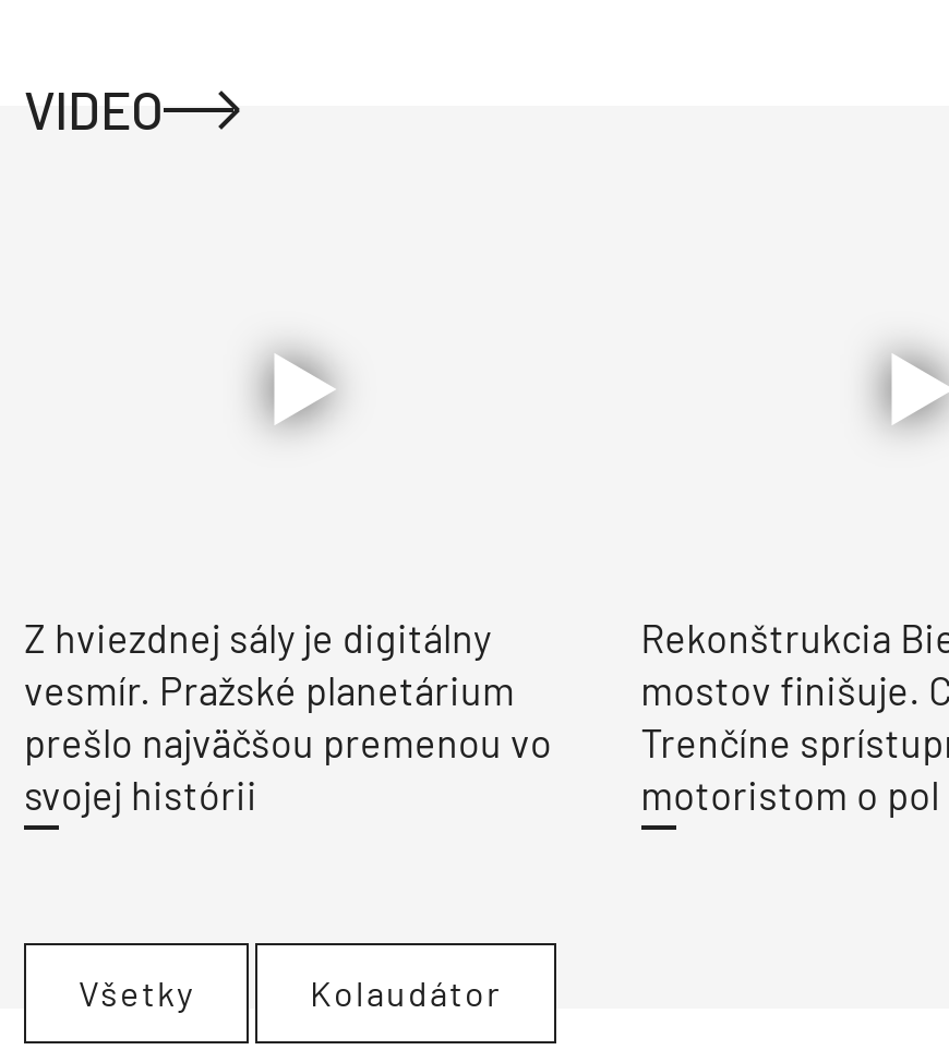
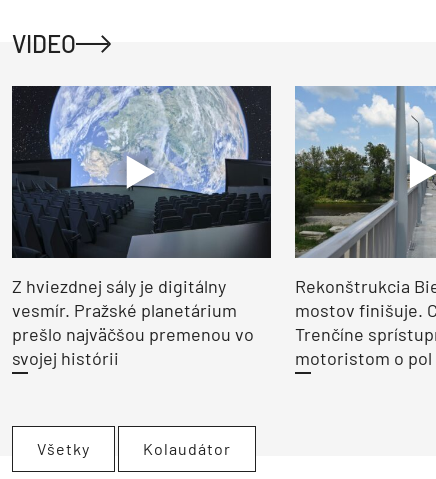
none -> [11,85,272,259] [image]
none -> [294,85,433,259] [image]

